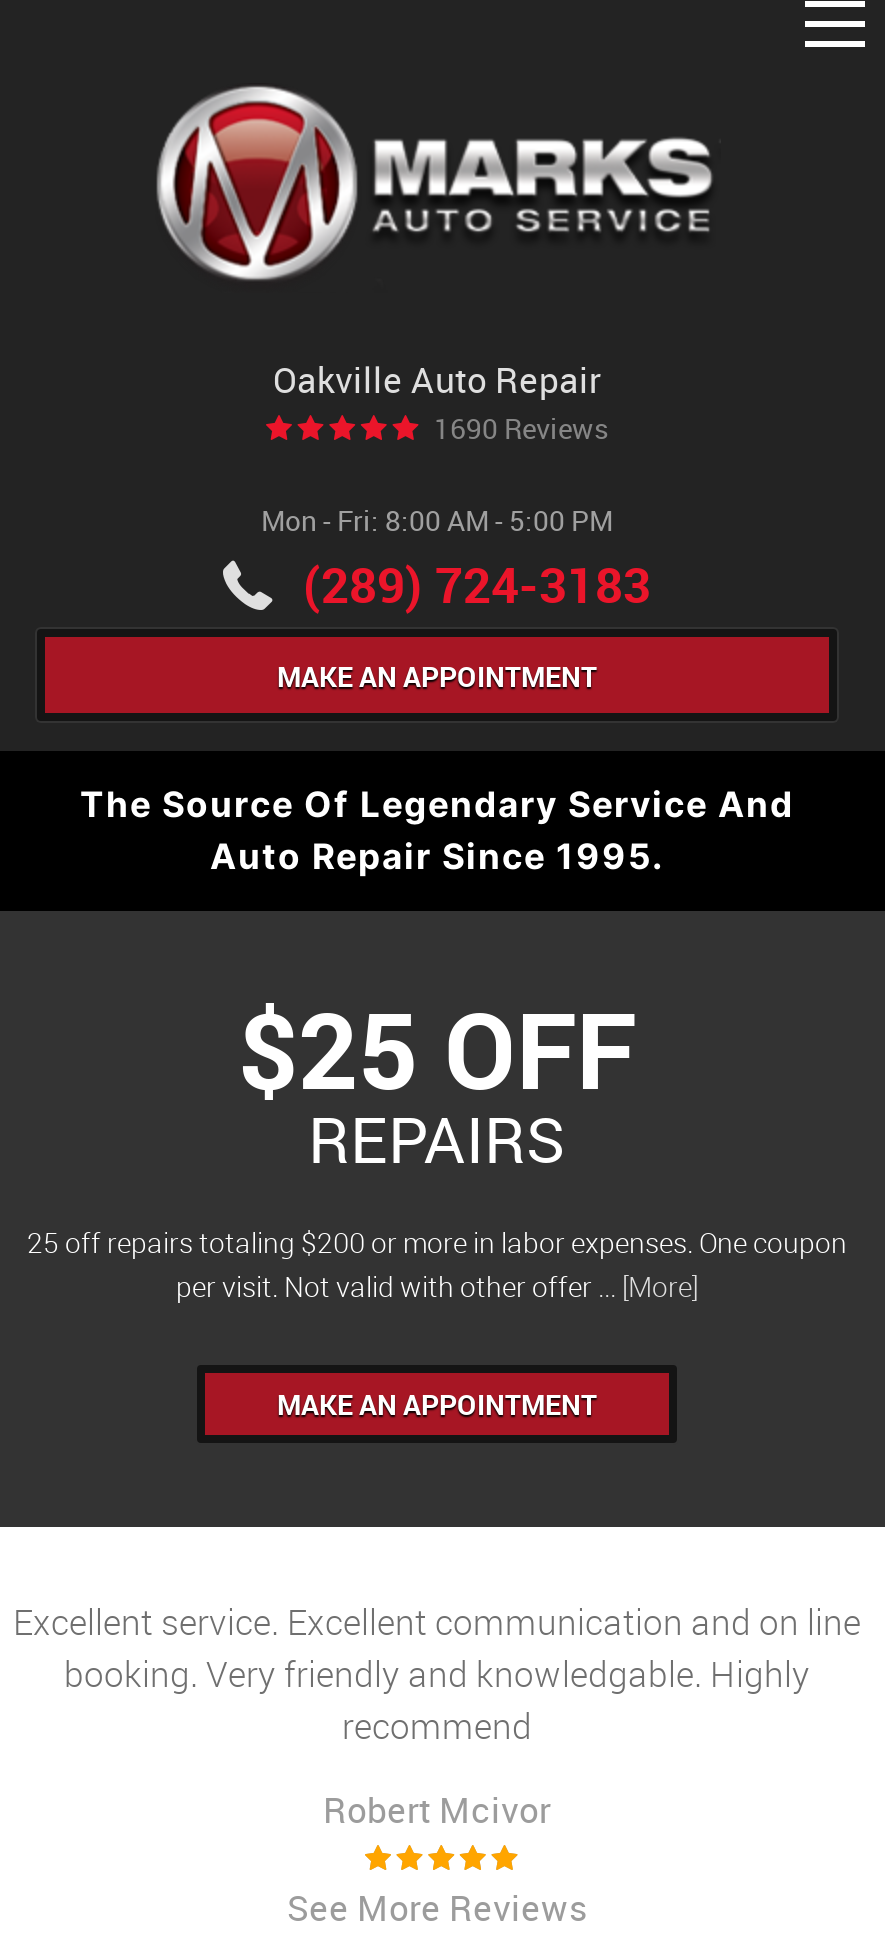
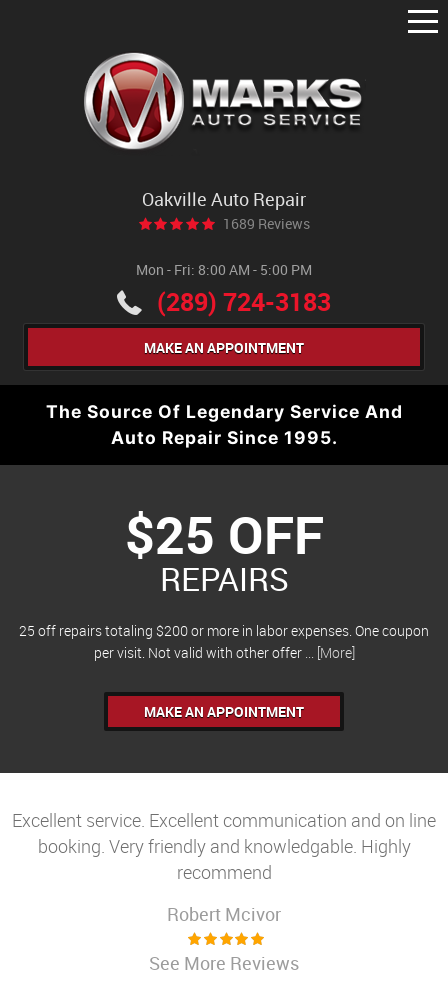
[434,409,608,447] 1690 Reviews -> [222,214,309,233] 1689 Reviews

